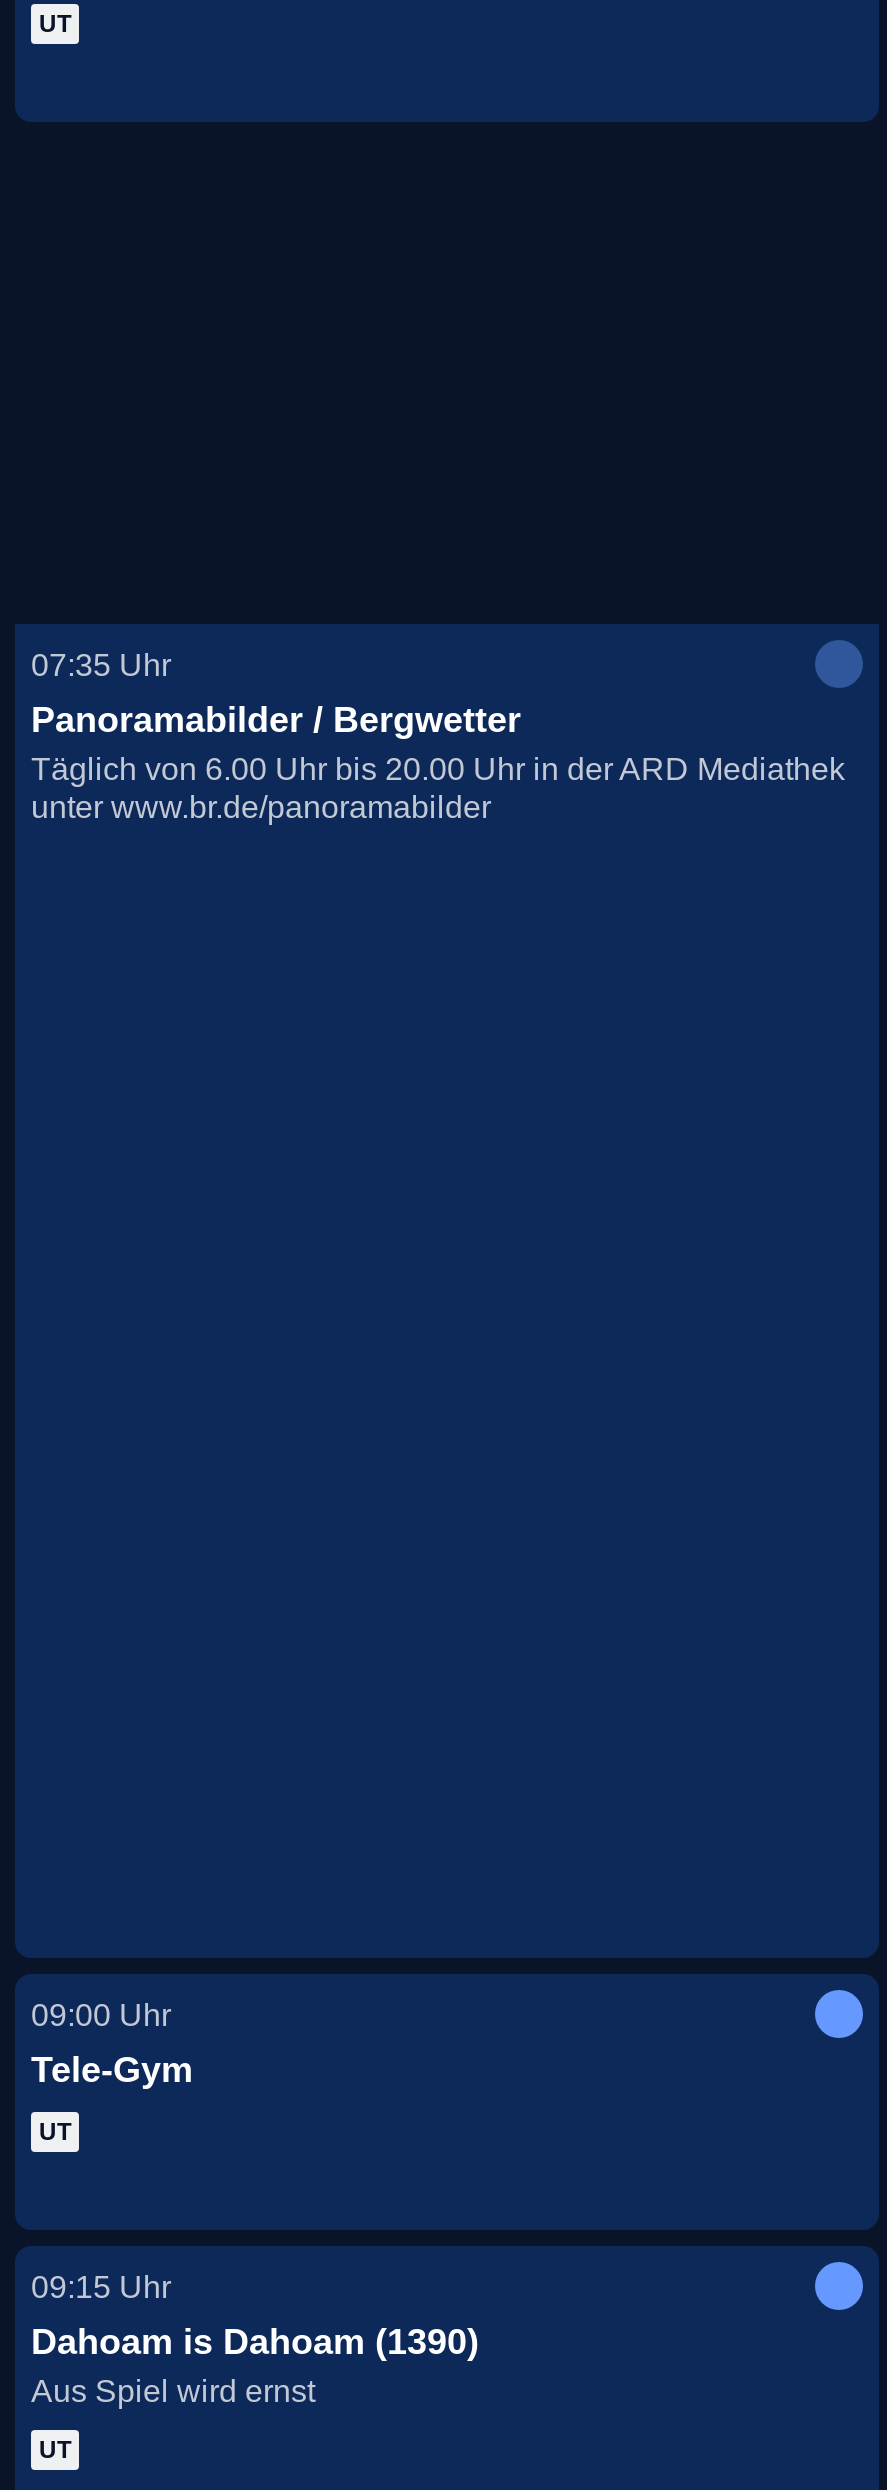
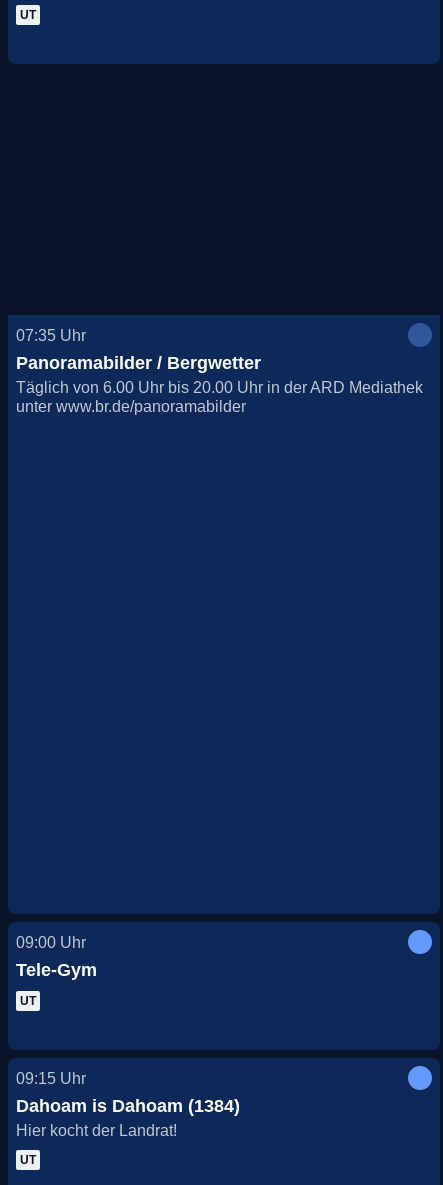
[31,2322,479,2408] Dahoam is Dahoam (1390) | Aus Spiel wird ernst -> [16,1096,240,1139] Dahoam is Dahoam (1384) | Hier kocht der Landrat!

